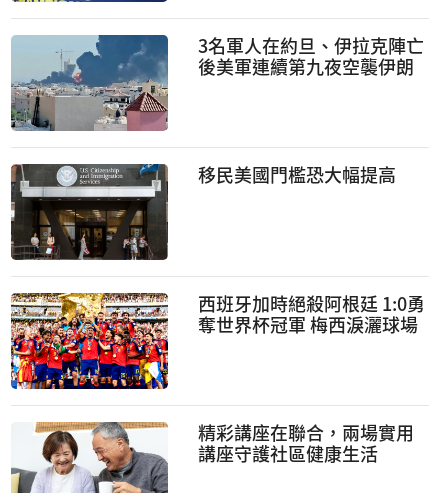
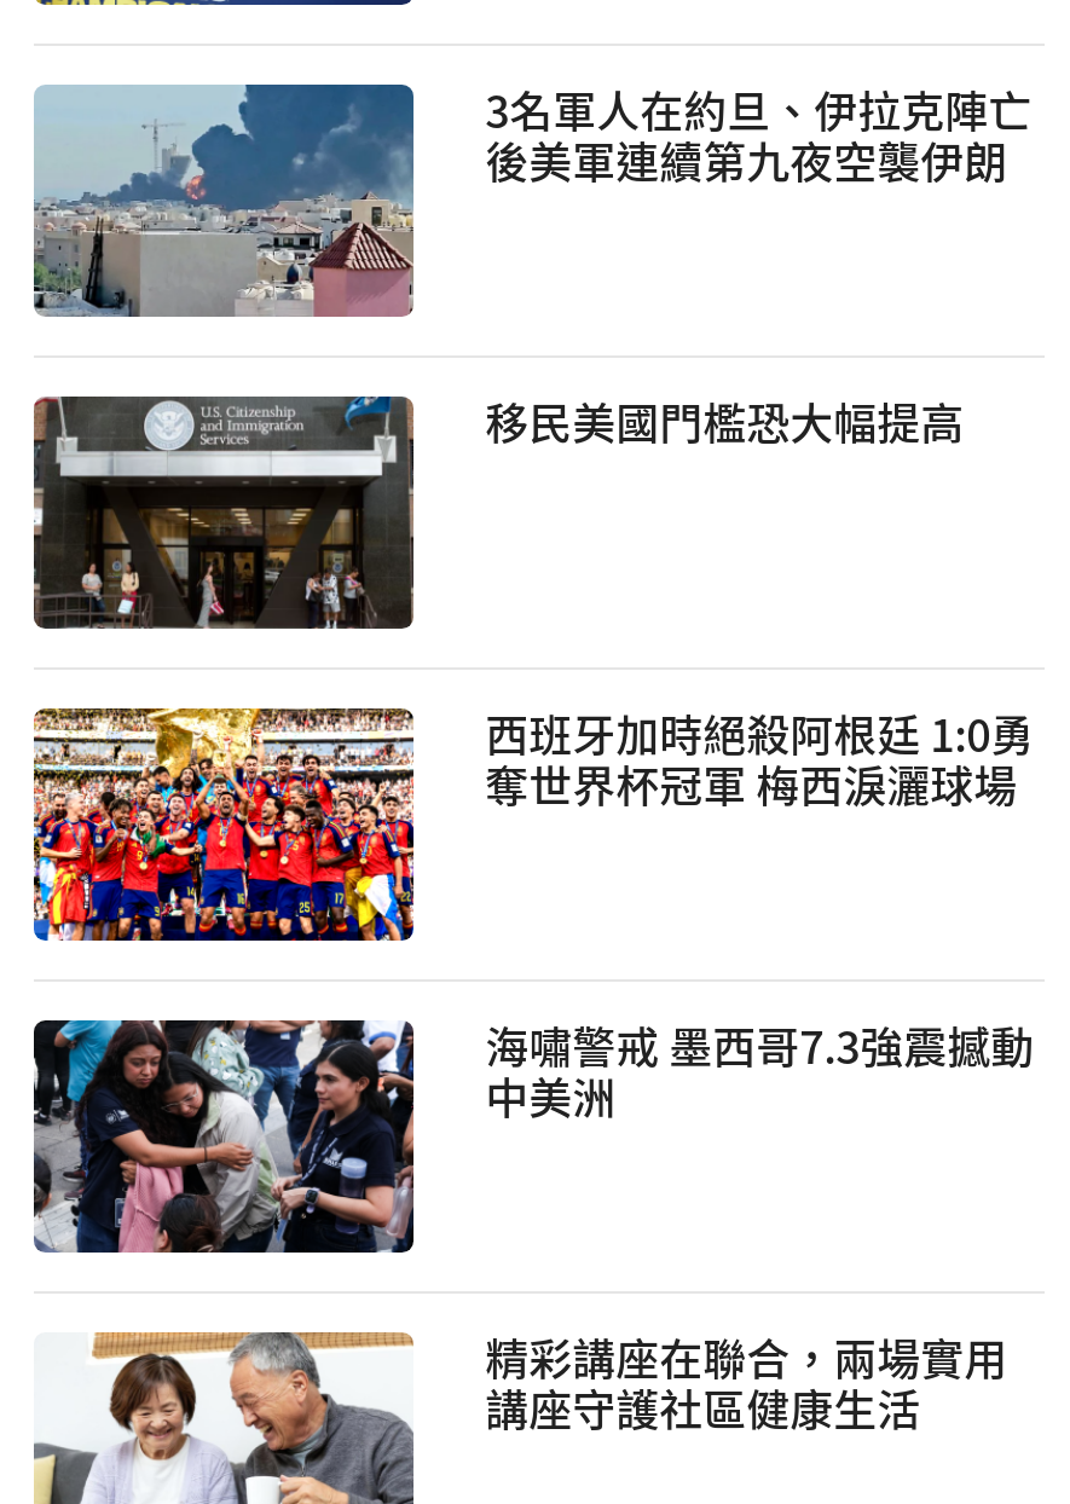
none -> [31,1013,1034,1255] [image] | 海嘯警戒 墨西哥7.3強震撼動 | 中美洲

